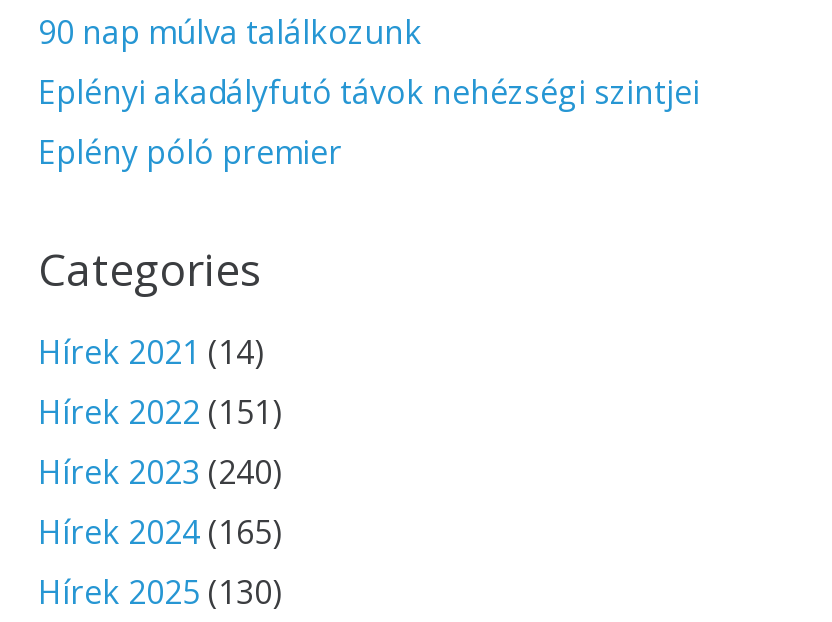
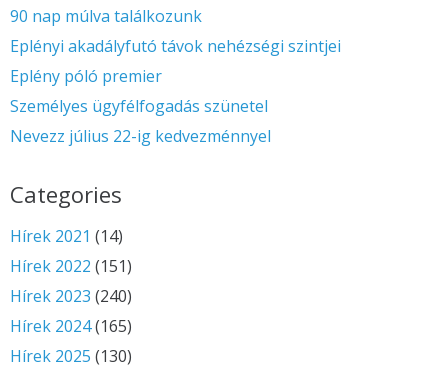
none -> [10,95,271,147] Személyes ügyfélfogadás szünetel | Nevezz július 22-ig kedvezménnyel

